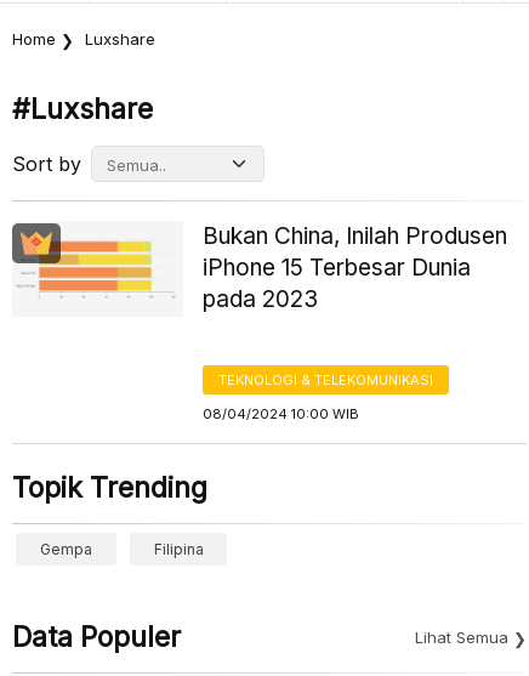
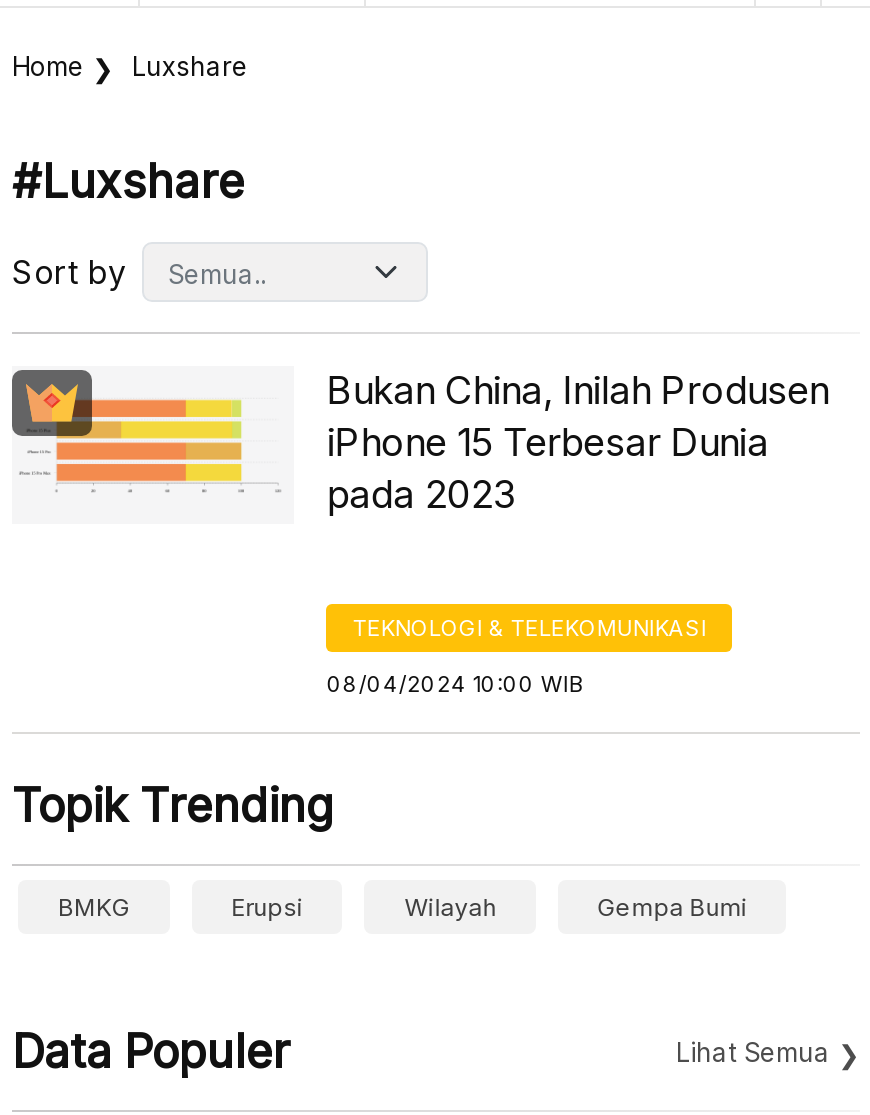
[40,540,203,558] Gempa | Filipina -> [58,892,748,922] BMKG | Erupsi | Wilayah | Gempa Bumi

